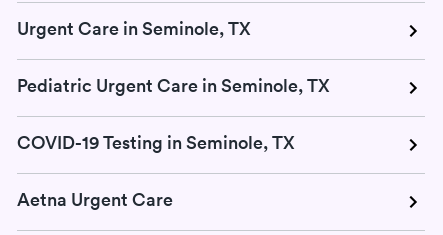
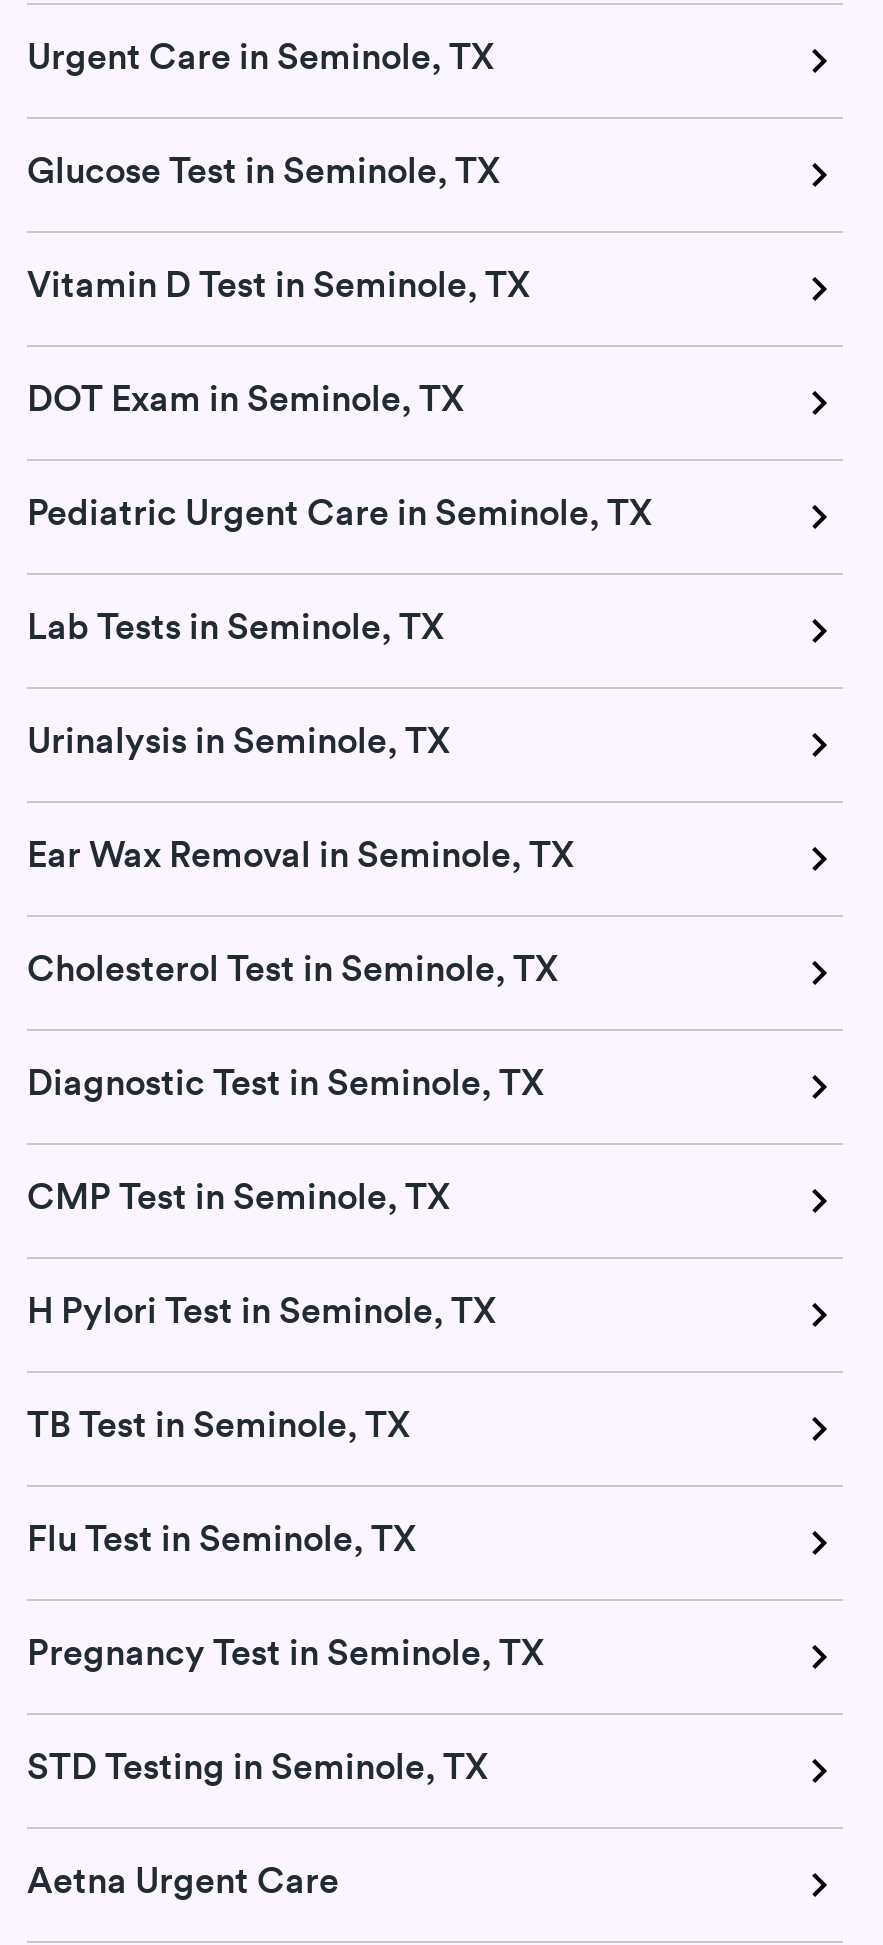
none -> [27,147,531,421] Glucose Test in Seminole, TX | Vitamin D Test in Seminole, TX | DOT Exam in Seminole, TX
[17,131,295,154] COVID-19 Testing in Seminole, TX -> [27,603,575,1789] Lab Tests in Seminole, TX | Urinalysis in Seminole, TX | Ear Wax Removal in Seminole, TX | Cholesterol Test in Seminole, TX | Diagnostic Test in Seminole, TX | CMP Test in Seminole, TX | H Pylori Test in Seminole, TX | TB Test in Seminole, TX | Flu Test in Seminole, TX | Pregnancy Test in Seminole, TX | STD Testing in Seminole, TX

